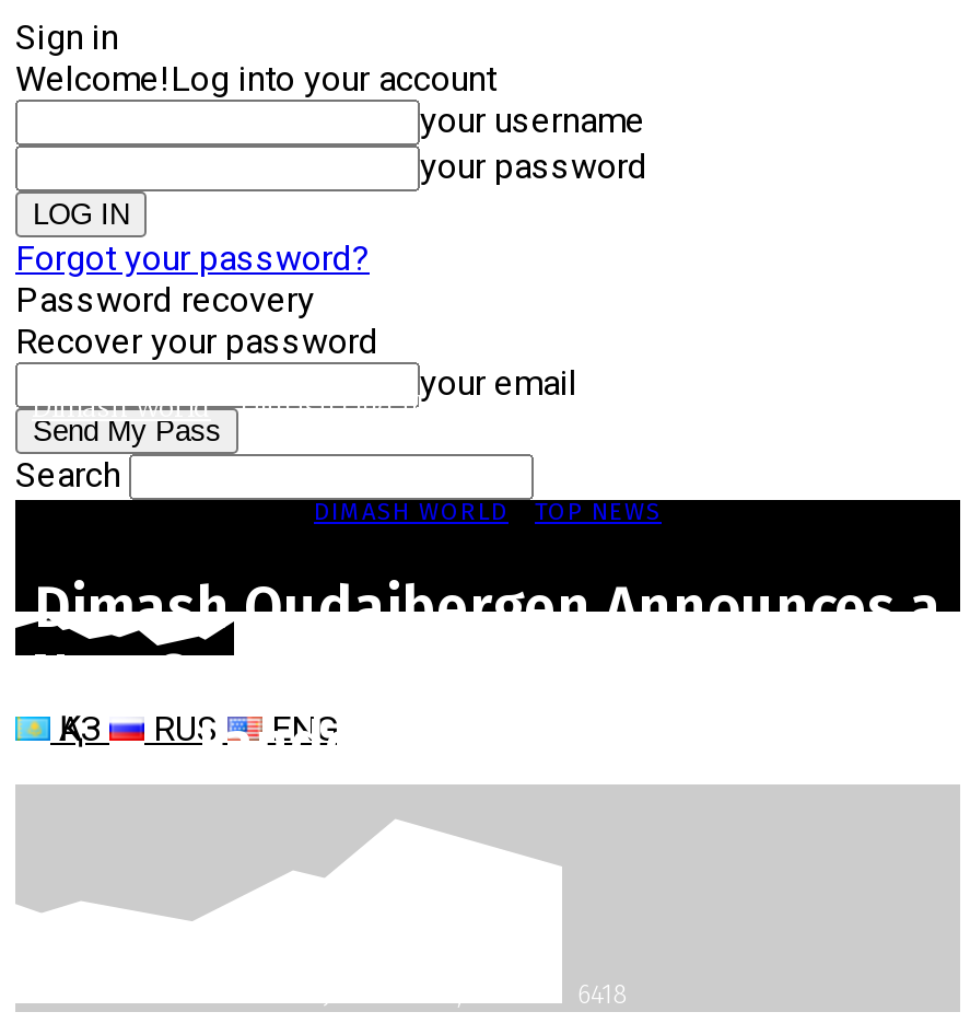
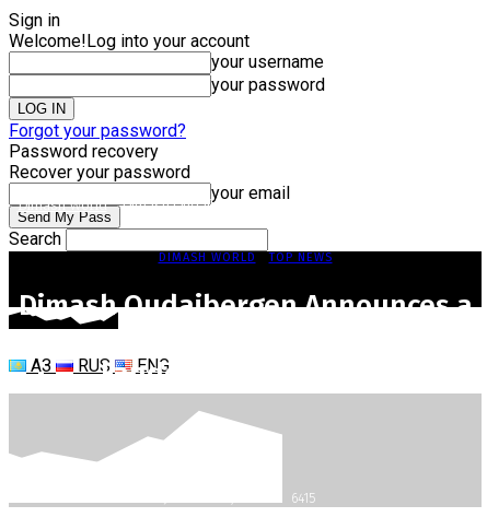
[577,979,628,1009] 6418 -> [291,490,315,506] 6415

